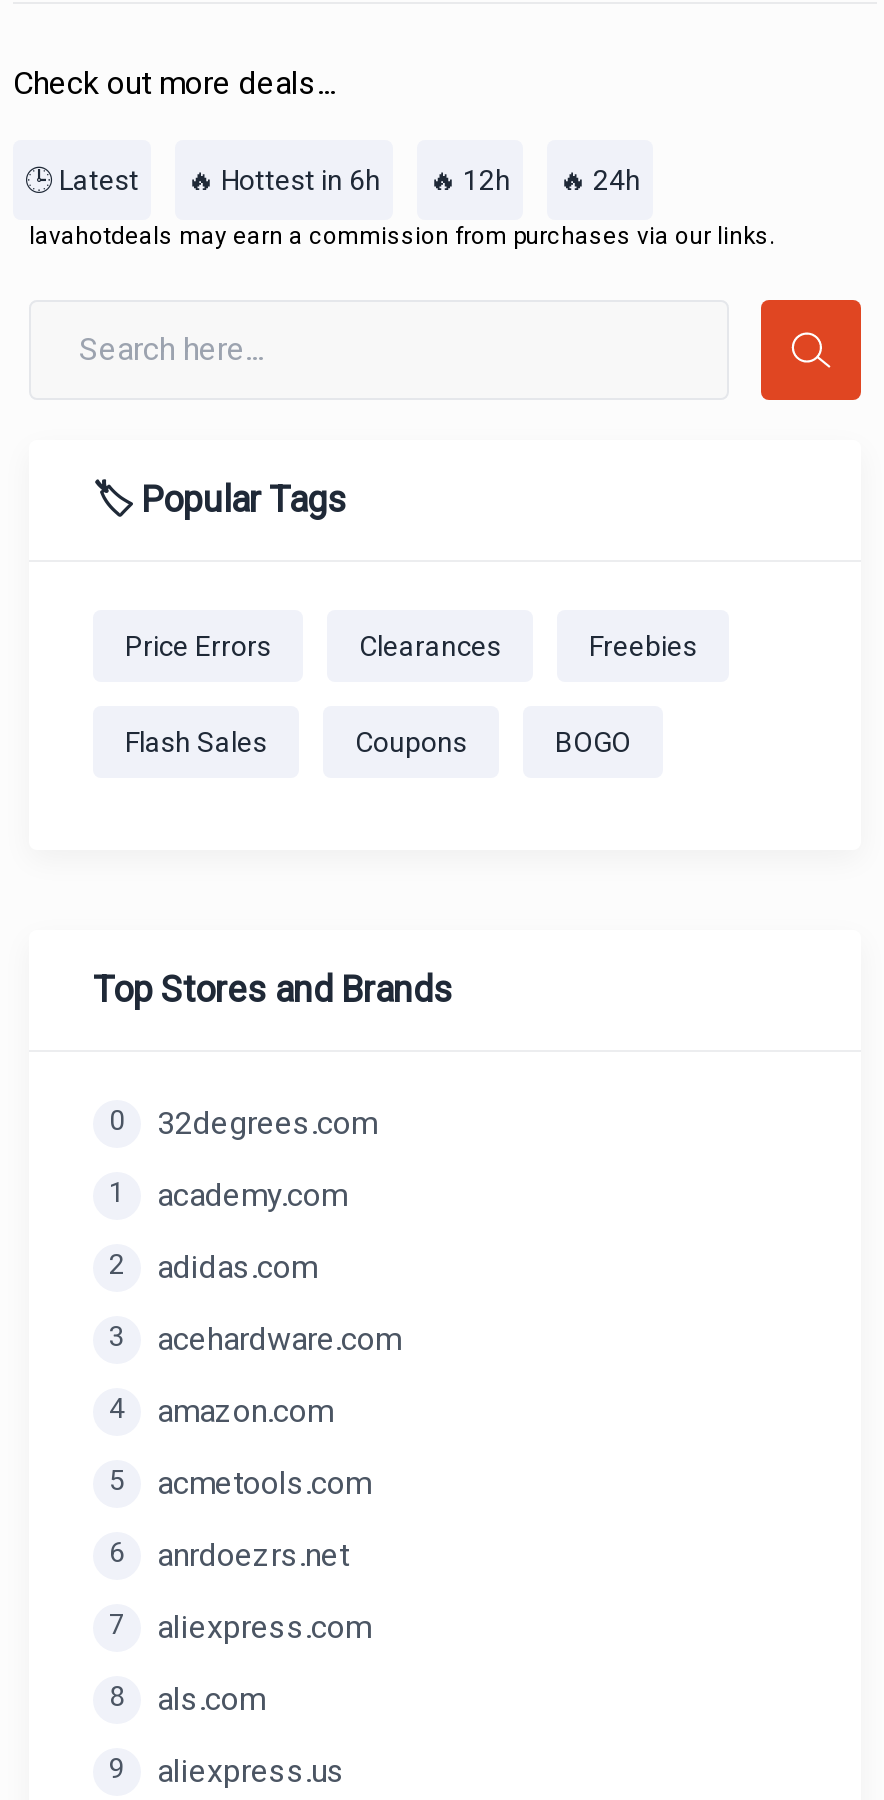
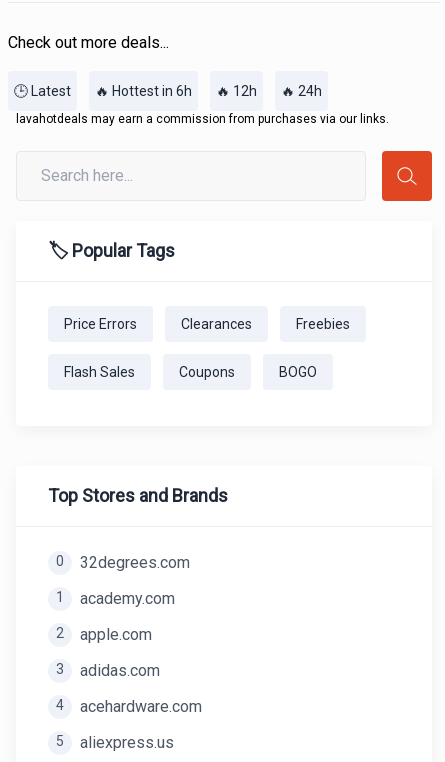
moved [157,1248,317,1286] -> [80,661,160,680]: adidas.com
none -> [80,625,152,644] apple.com
moved [157,1320,401,1358] -> [80,697,202,716]: acehardware.com
[157,1392,333,1430] amazon.com -> none
[109,1464,371,1784] acmetools.com | 6 | anrdoezrs.net | 7 | aliexpress.com | 8 | als.com | 9 -> none

